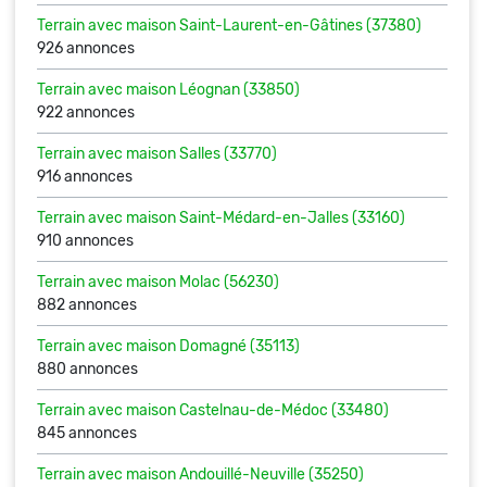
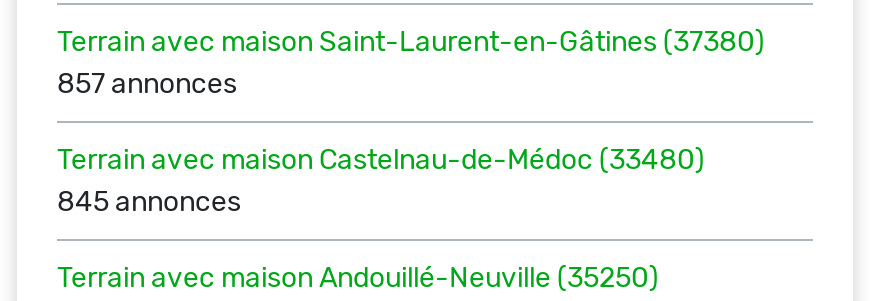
[37,39,405,378] 926 annonces | Terrain avec maison Léognan (33850) | 922 annonces | Terrain avec maison Salles (33770) | 916 annonces | Terrain avec maison Saint-Médard-en-Jalles (33160) | 910 annonces | Terrain avec maison Molac (56230) | 882 annonces | Terrain avec maison Domagné (35113) | 880 annonces -> [57,67,237,101] 857 annonces

